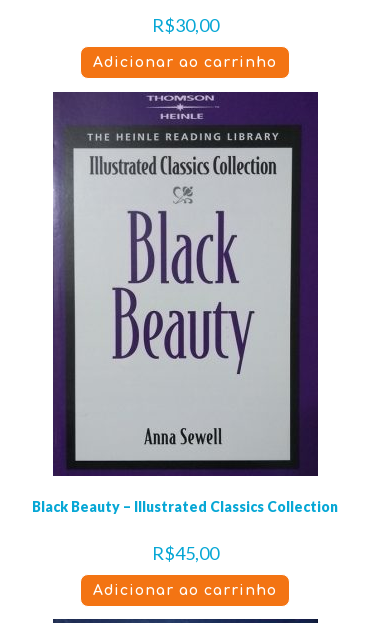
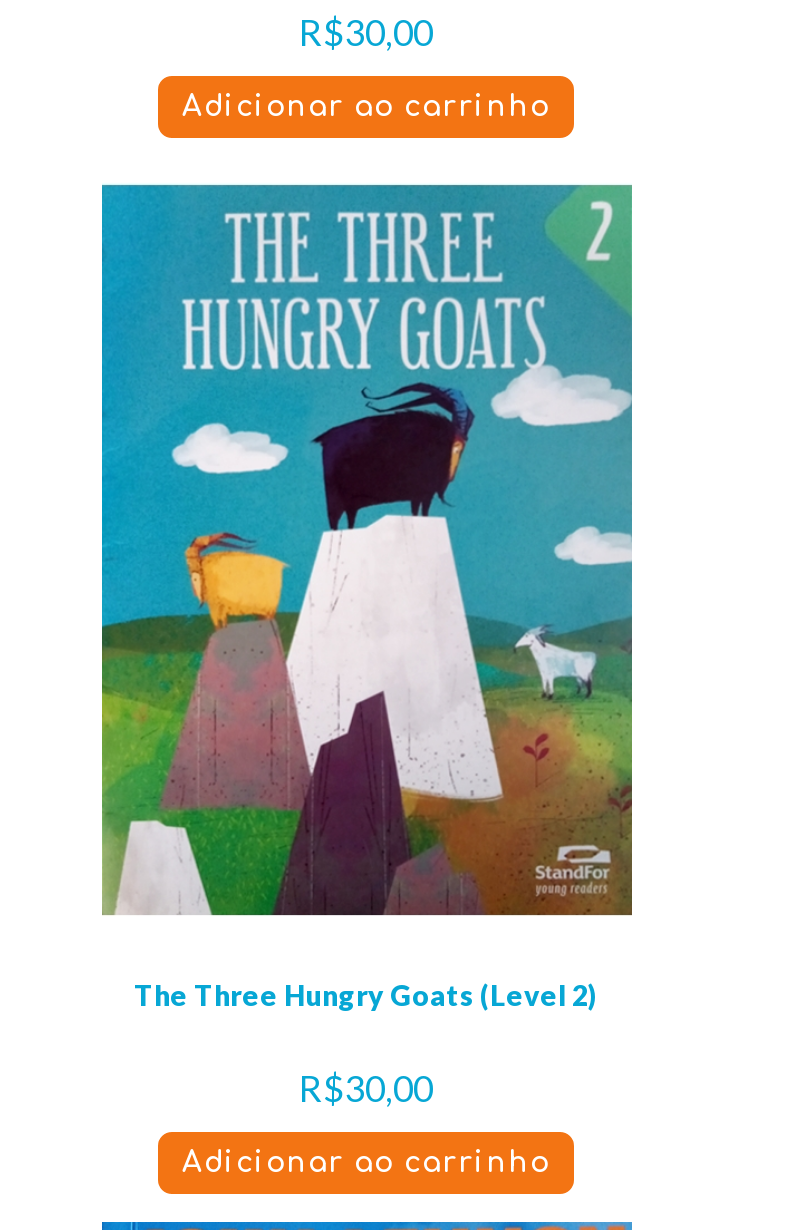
[32,91,338,514] [image] | Black Beauty – Illustrated Classics Collection -> [100,167,634,1013] [image] | The Three Hungry Goats (Level 2)
[151,541,218,563] R$45,00 -> [299,1067,433,1111] R$30,00

